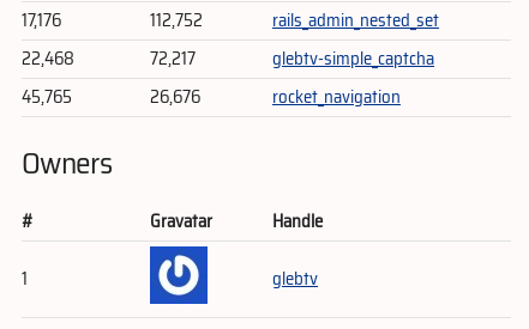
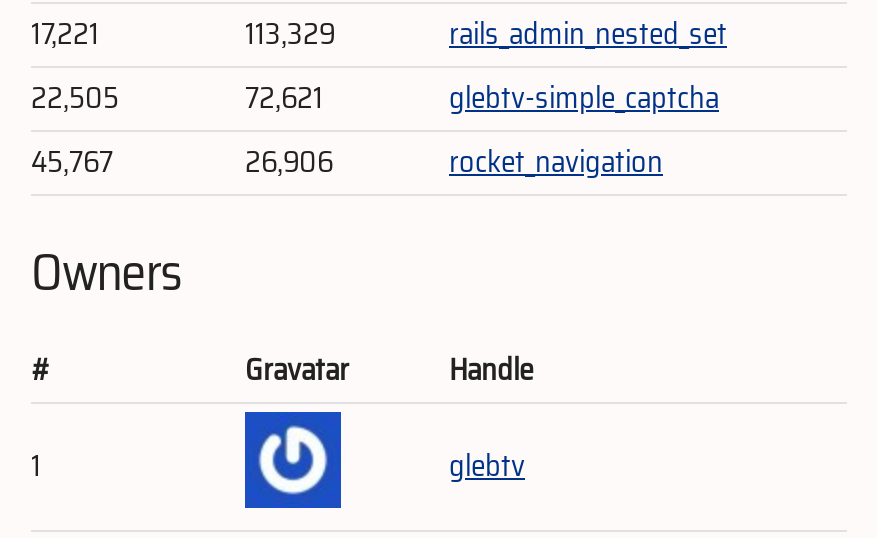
[22,6,61,35] 17,176 -> [31,10,99,58] 17,221
[150,6,203,35] 112,752 -> [245,10,335,58] 113,329
[22,44,74,73] 22,468 -> [31,74,119,122] 22,505
[150,44,196,73] 72,217 -> [245,74,323,122] 72,621
[22,83,72,111] 45,765 -> [31,138,113,186] 45,767
[150,83,200,111] 26,676 -> [245,138,333,186] 26,906

